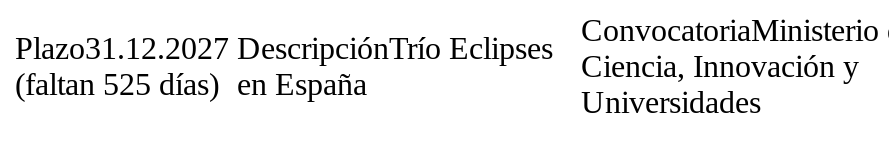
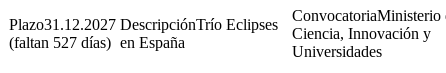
[15,68,367,102] (faltan 525 días) en España -> [9,34,185,51] (faltan 527 días) en España

